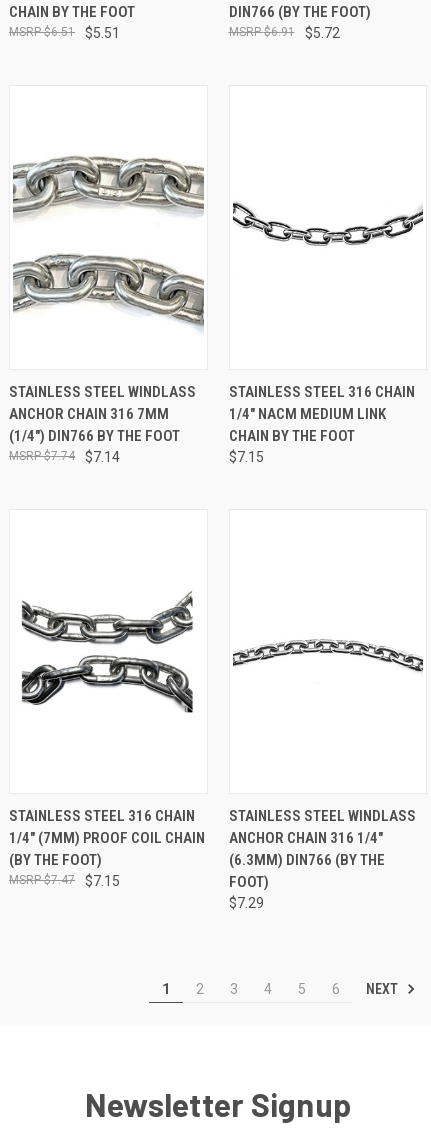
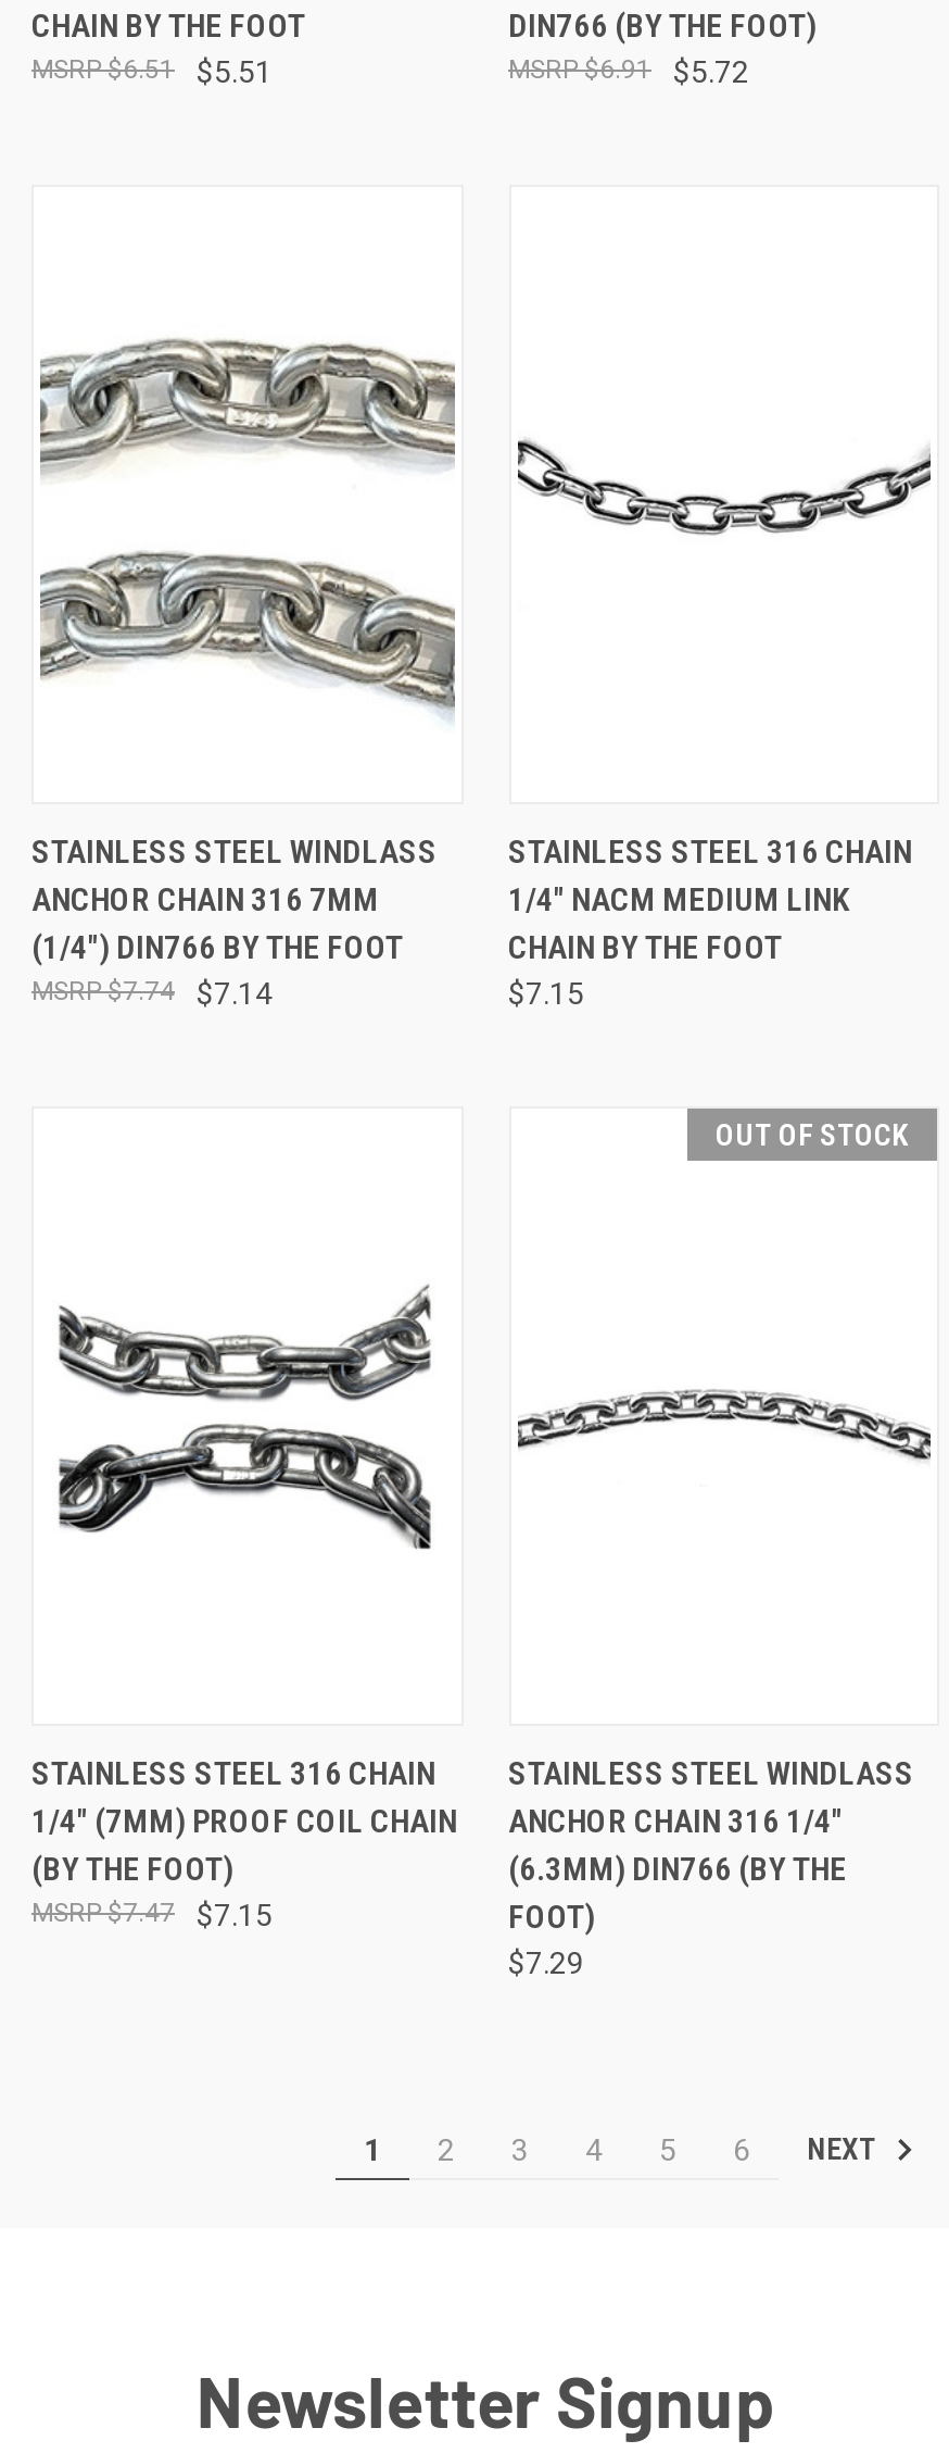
none -> [716,1117,909,1152] OUT OF STOCK

